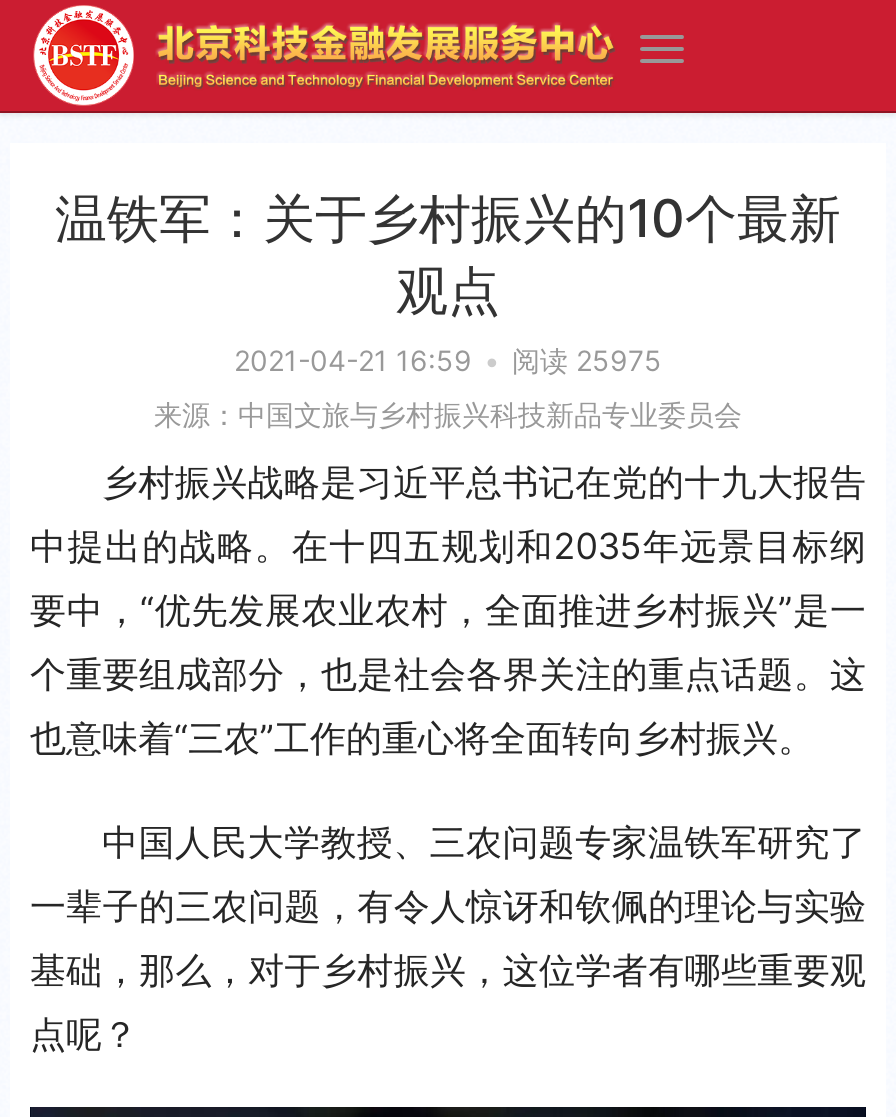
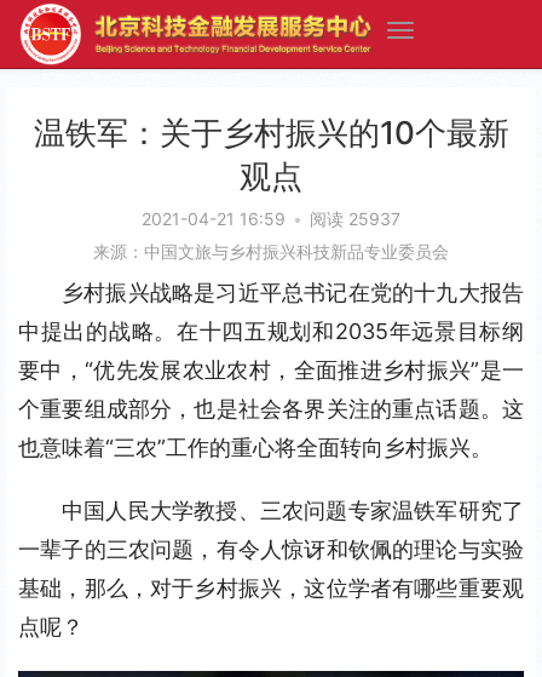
[234,343,662,377] 2021-04-21 16:59 • 阅读 25975 -> [142,208,400,229] 2021-04-21 16:59 • 阅读 25937

